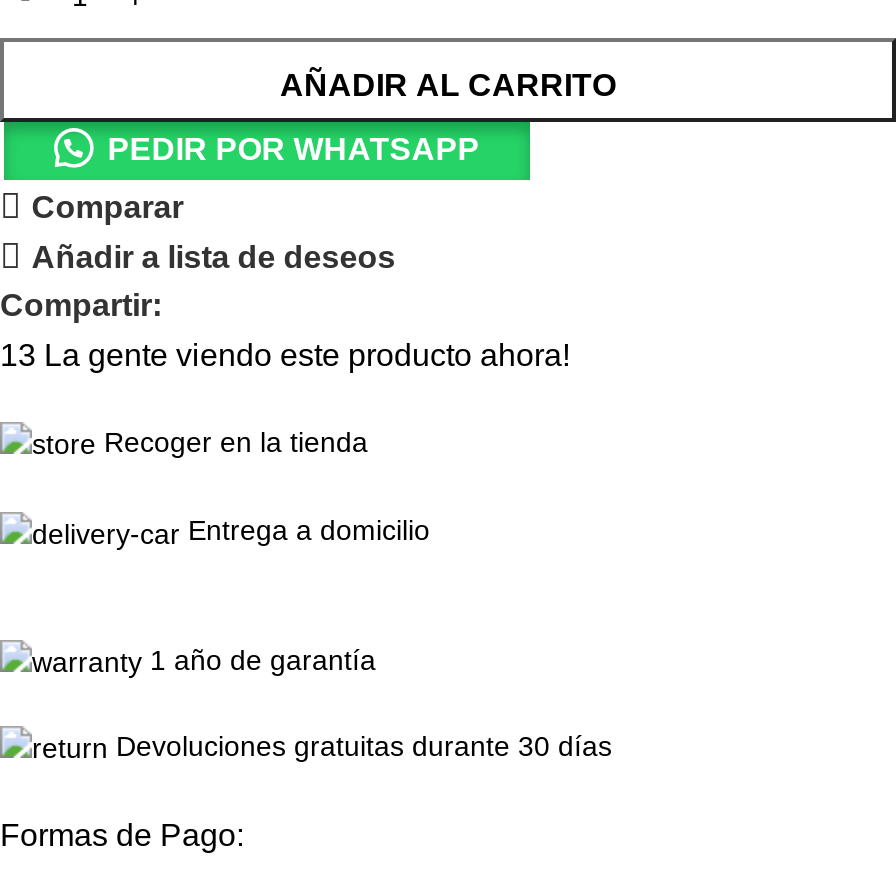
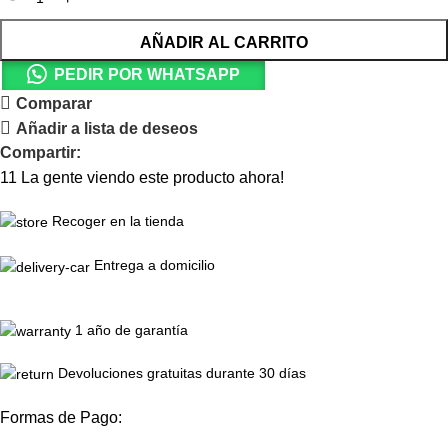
[0,338,570,372] 13 La gente viendo este producto ahora! -> [0,169,284,186] 11 La gente viendo este producto ahora!

